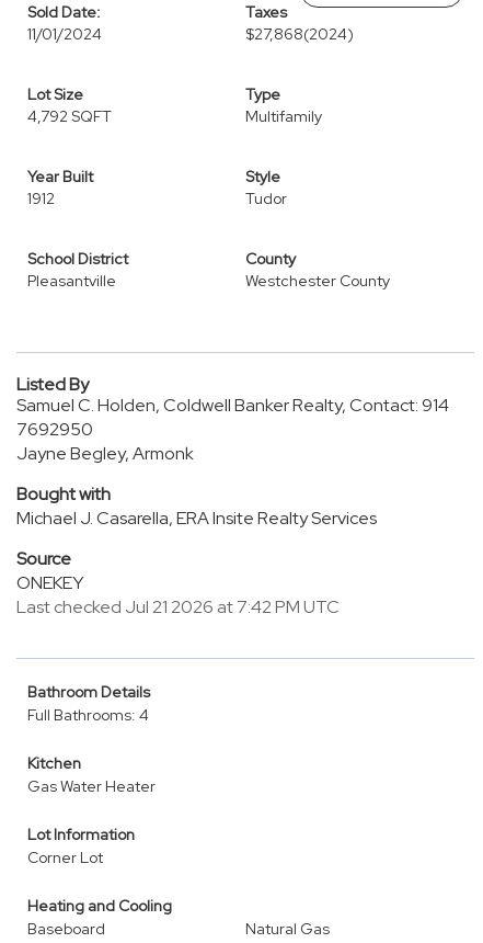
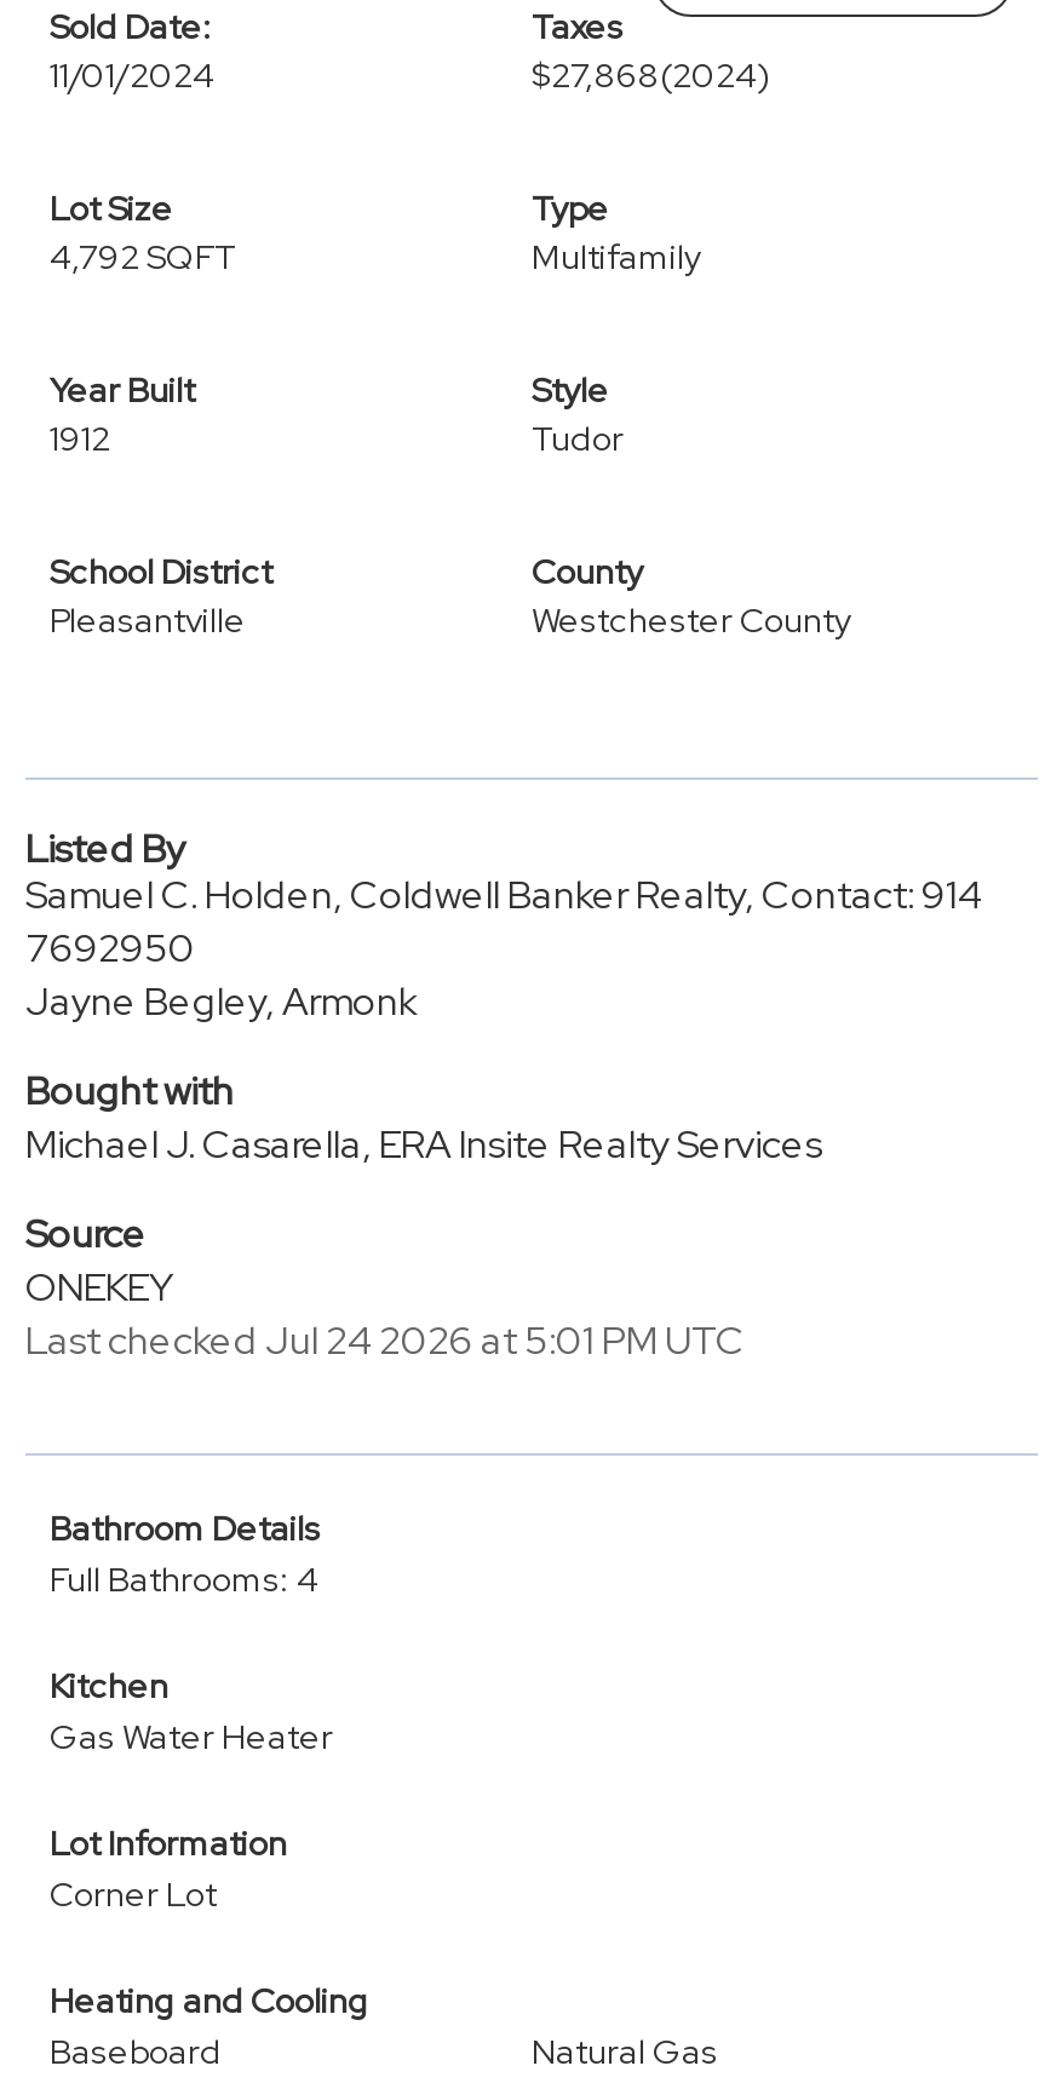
[16,595,340,618] Last checked Jul 21 2026 at 7:42 PM UTC -> [25,1315,745,1366] Last checked Jul 24 2026 at 5:01 PM UTC

